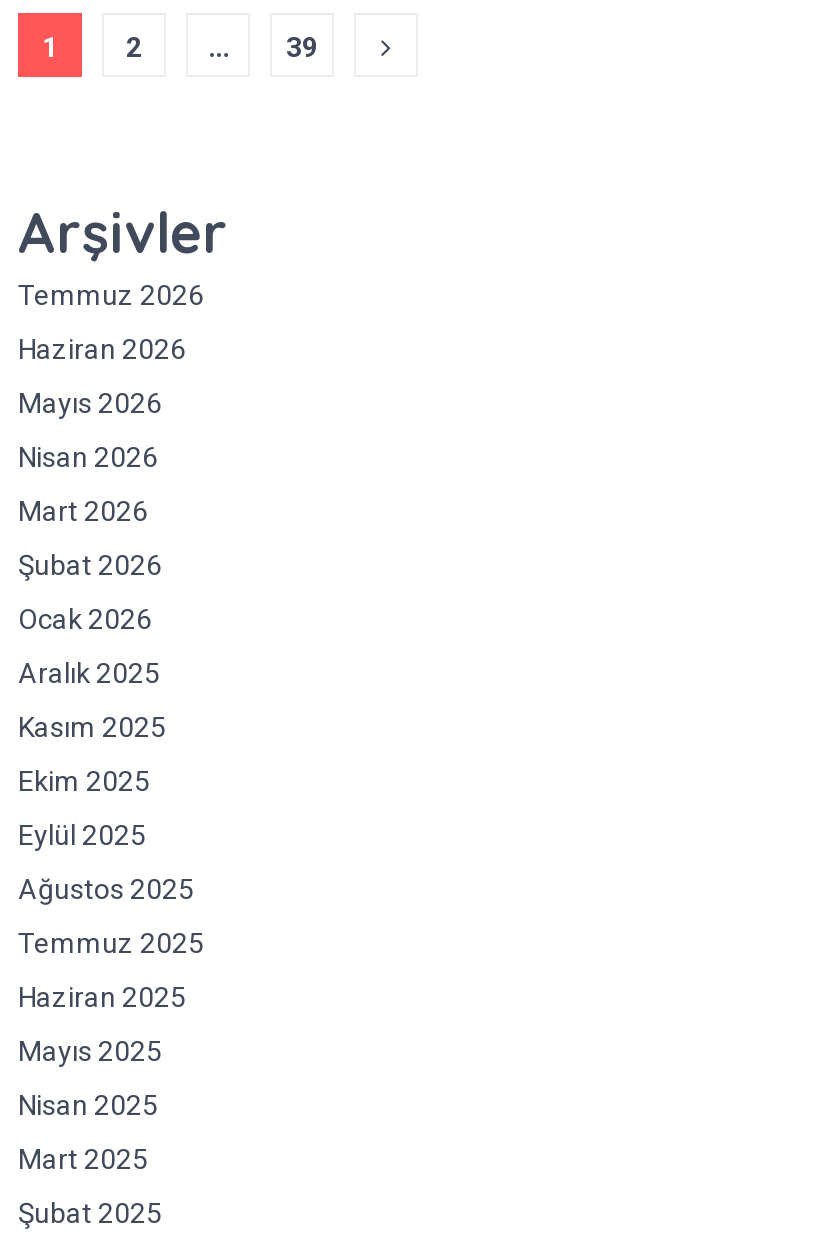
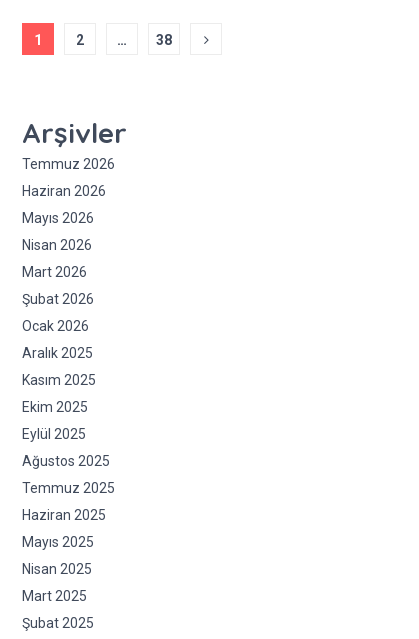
[286,30,318,62] 39 -> [156,32,172,48] 38

